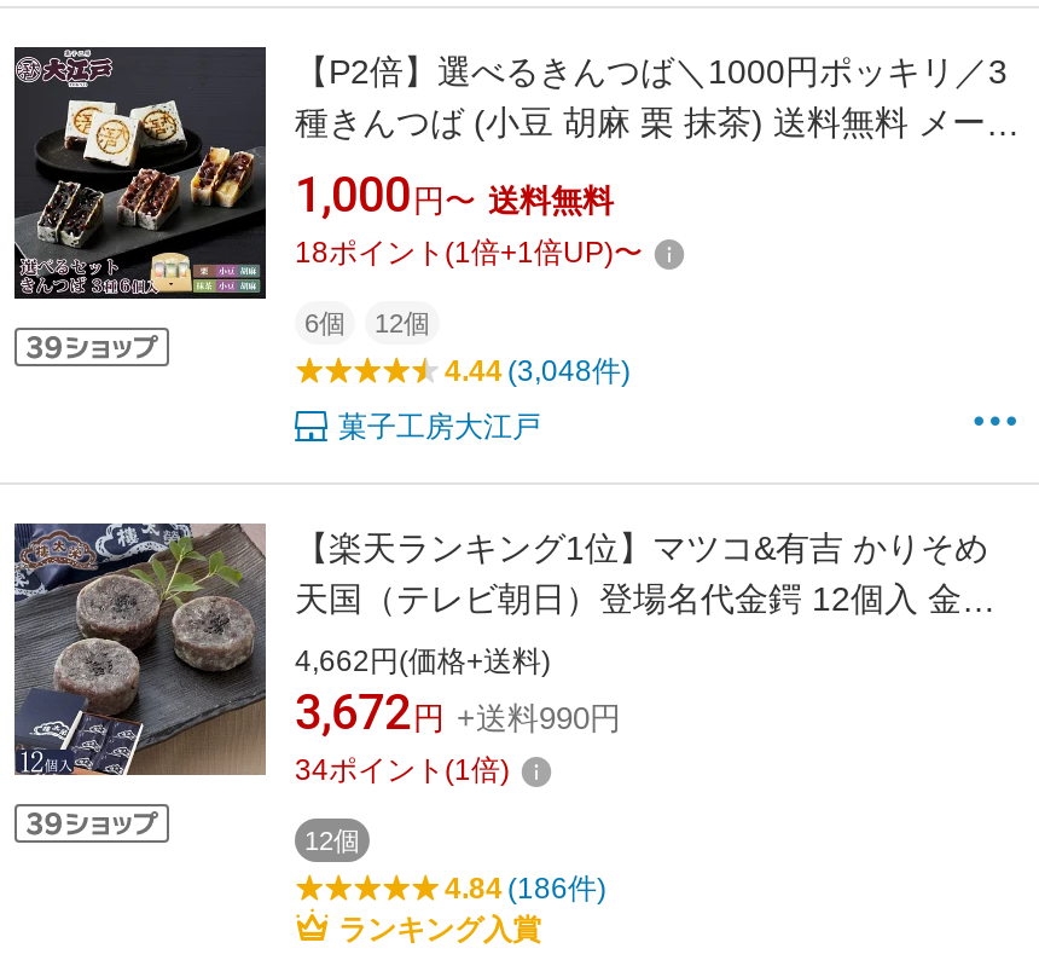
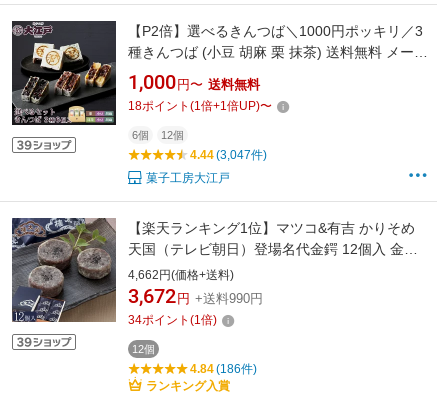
[445,355,631,389] 4.44 (3,048件) -> [190,148,267,162] 4.44 (3,047件)

